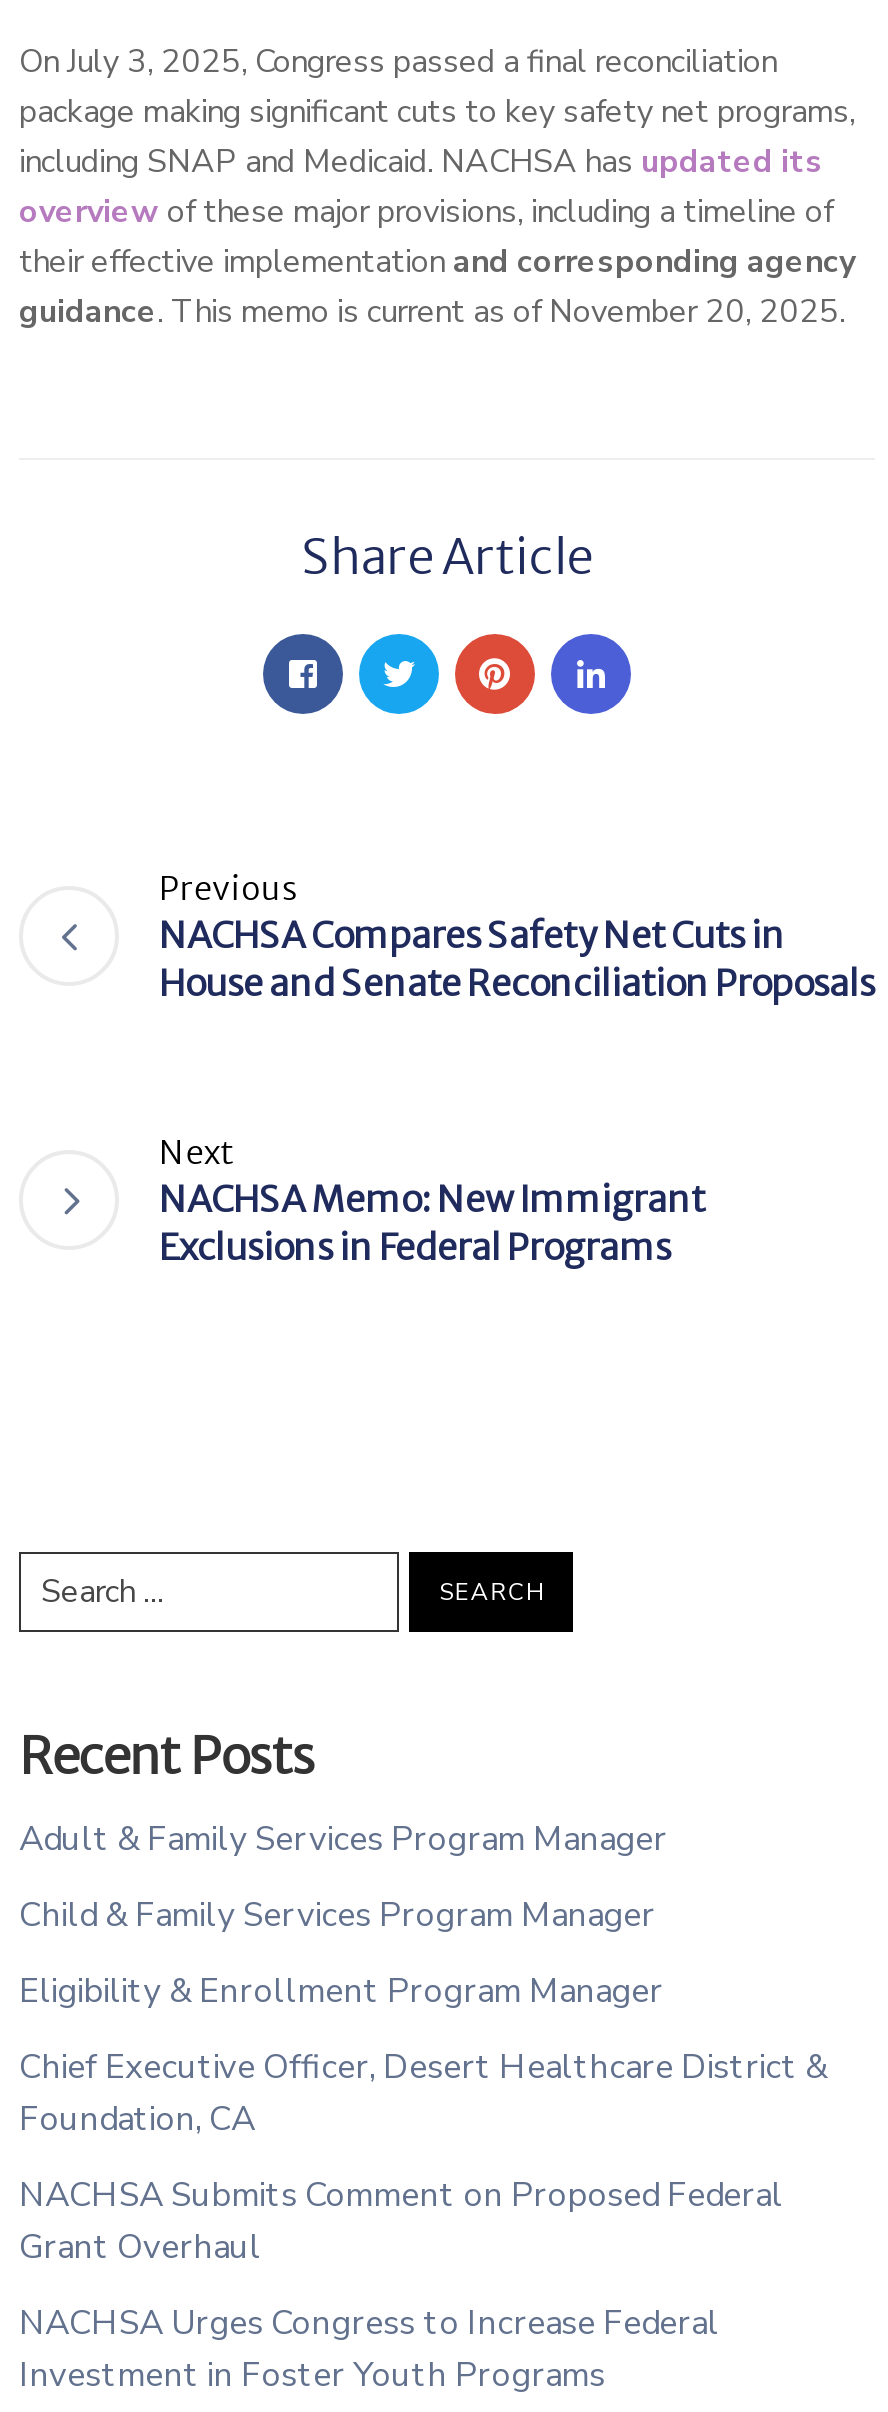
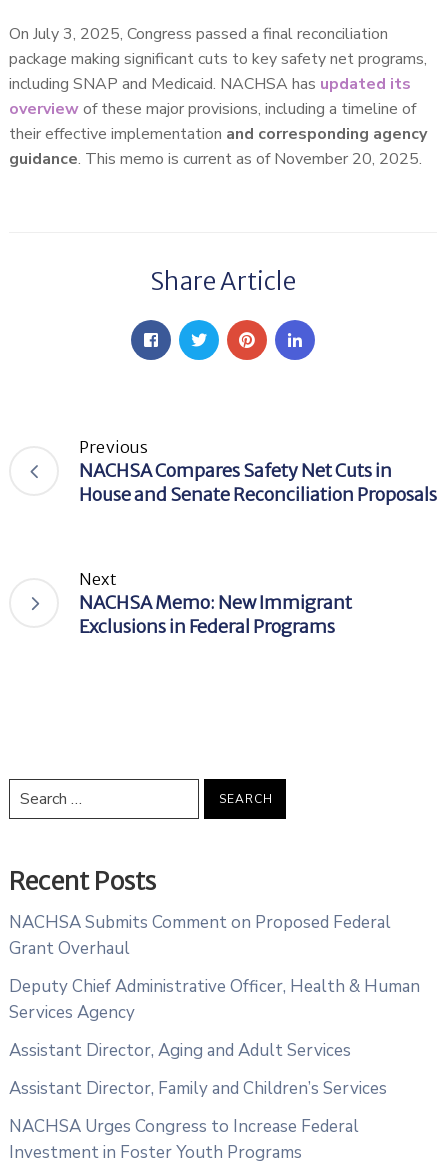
[19,1817,827,2143] Adult & Family Services Program Manager | Child & Family Services Program Manager | Eligibility & Enrollment Program Manager | Chief Executive Officer, Desert Healthcare District & | Foundation, CA -> none
moved [19,2173,783,2271] -> [9,911,391,960]: NACHSA Submits Comment on Proposed Federal | Grant Overhaul
none -> [9,975,420,1100] Deputy Chief Administrative Officer, Health & Human | Services Agency | Assistant Director, Aging and Adult Services | Assistant Director, Family and Children’s Services

